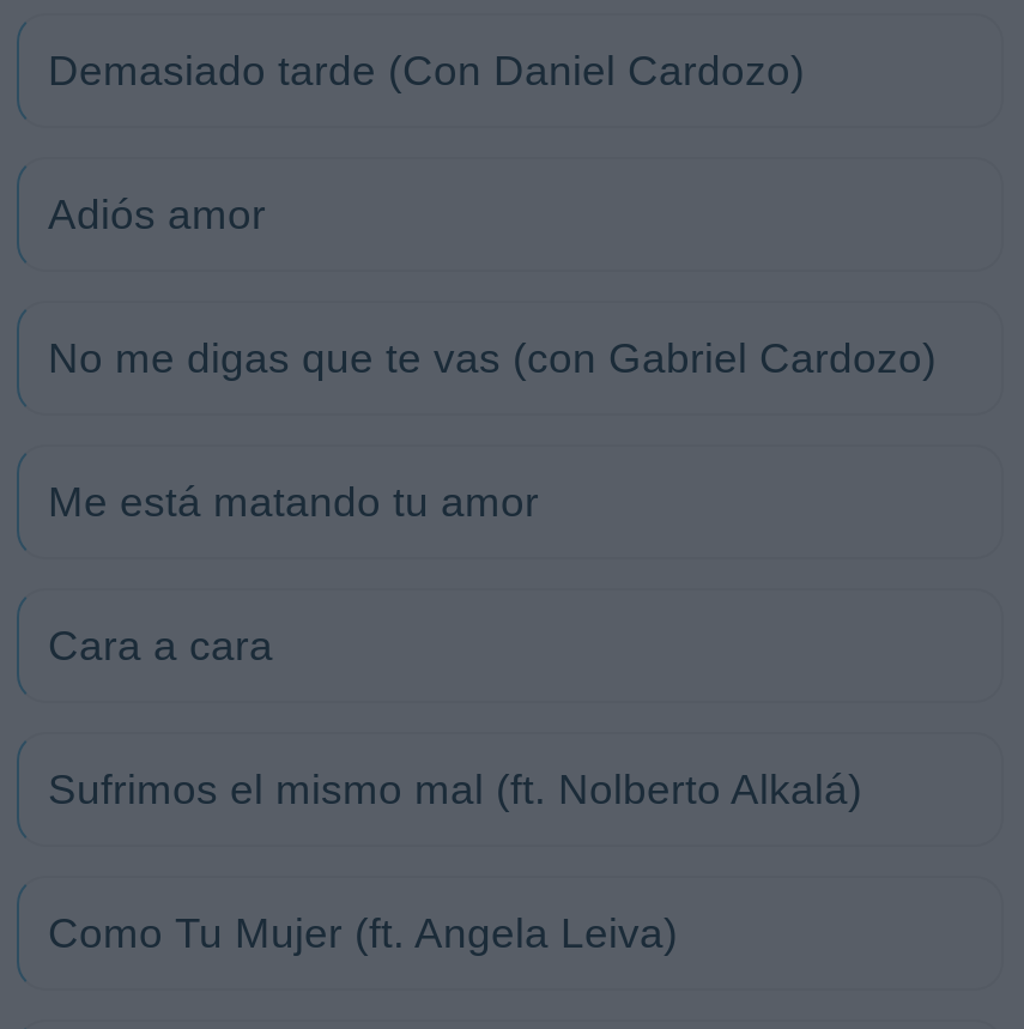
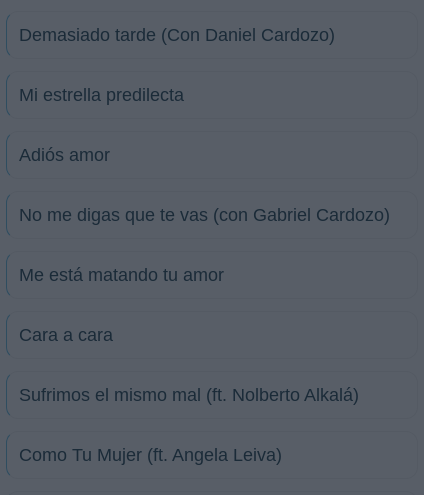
none -> [19,85,184,105] Mi estrella predilecta

